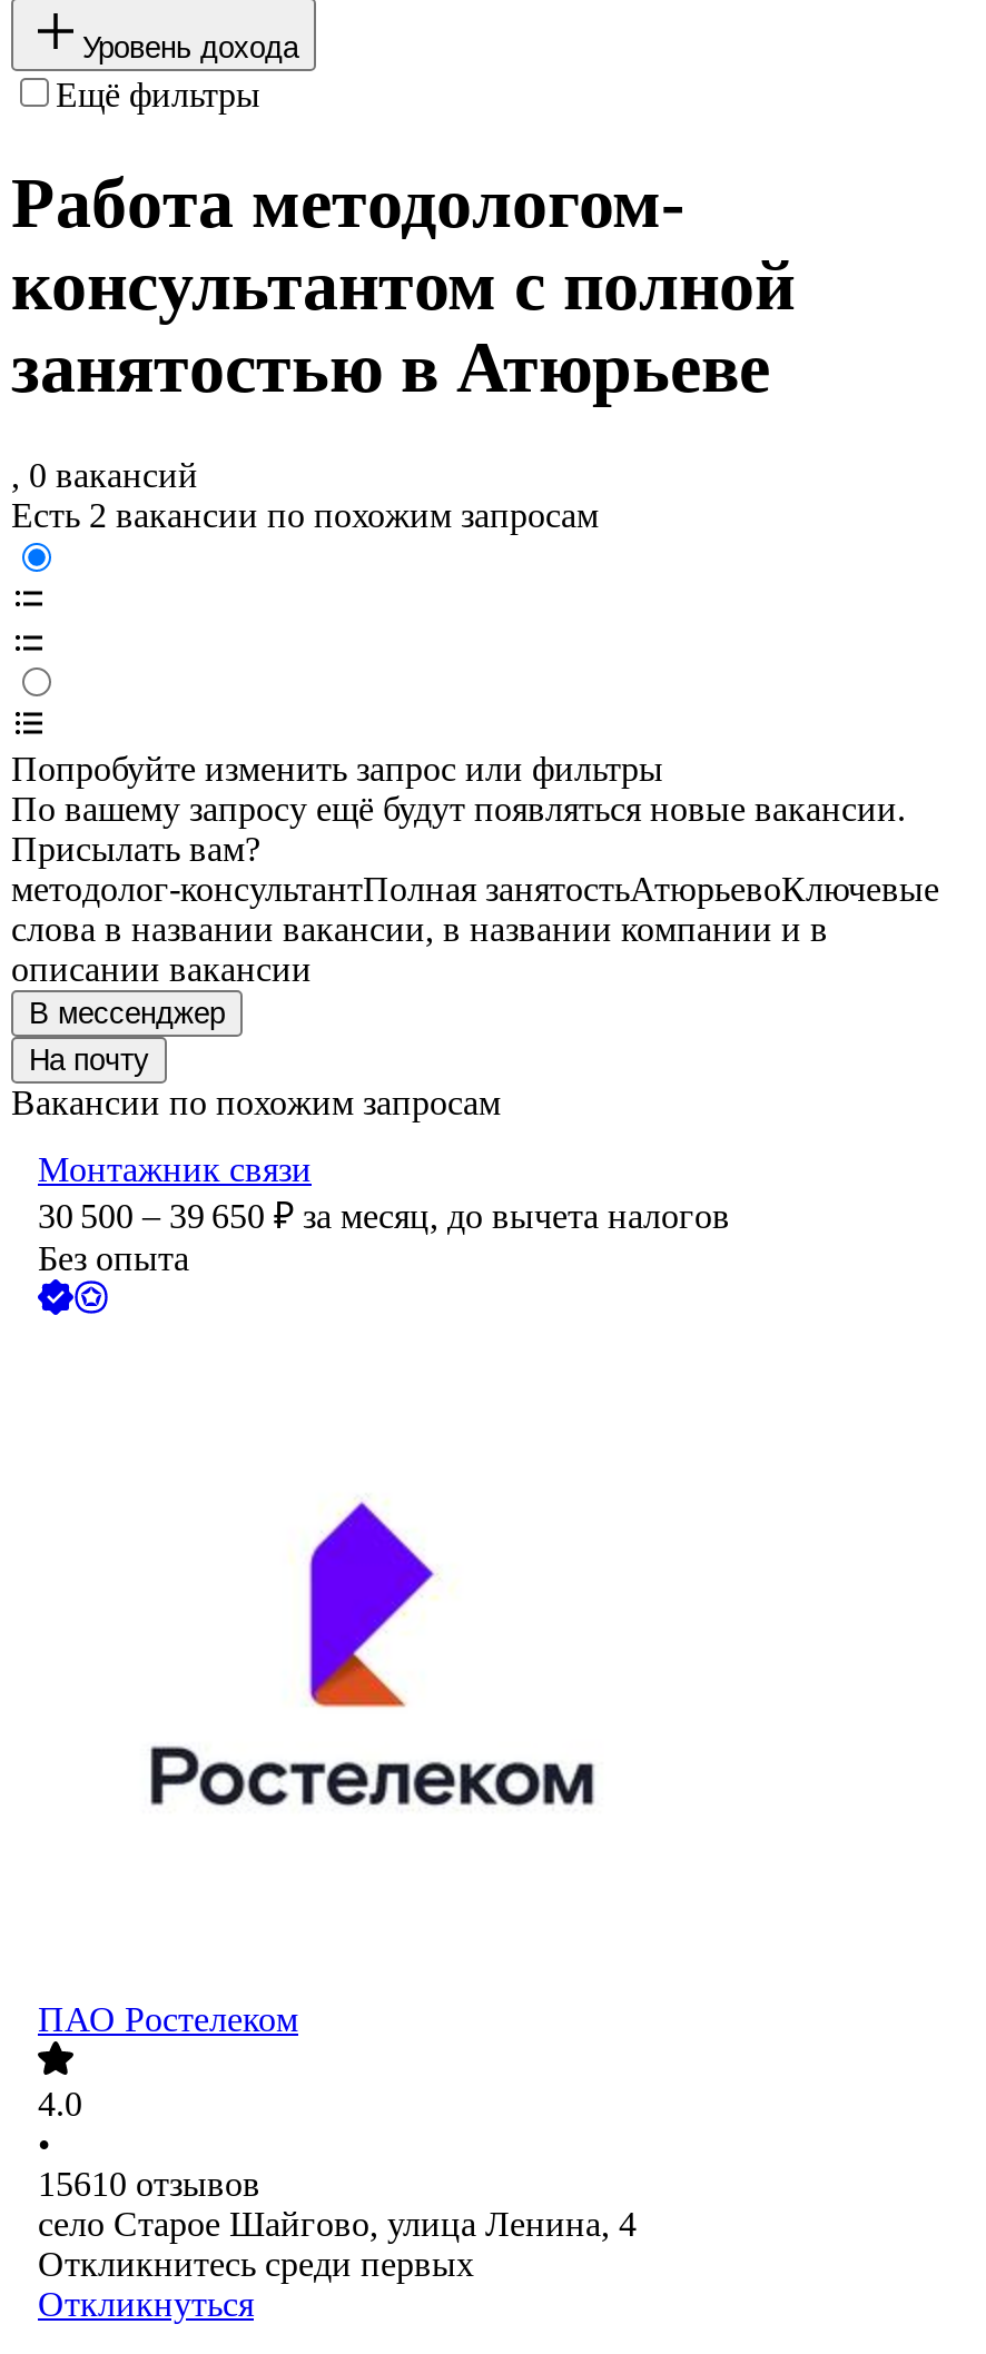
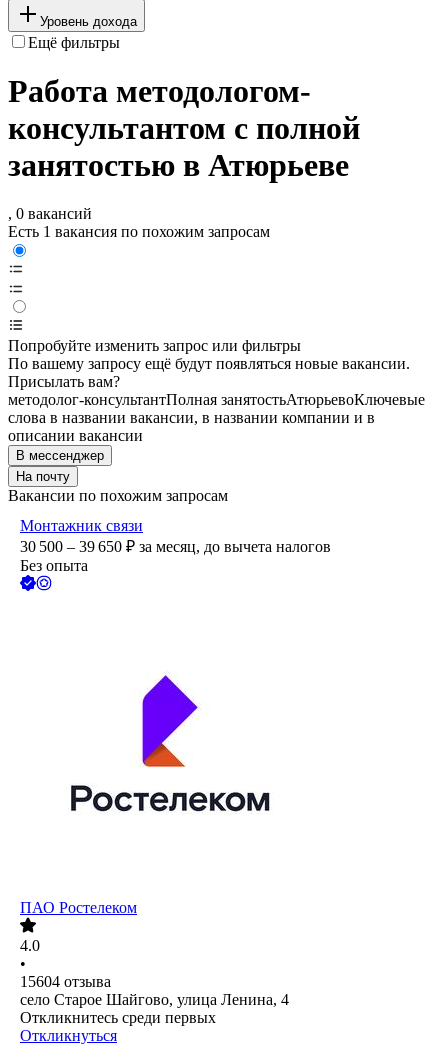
[11,497,599,535] Есть 2 вакансии по похожим запросам -> [8,223,270,240] Есть 1 вакансия по похожим запросам
[38,2166,260,2204] 15610 отзывов -> [20,973,111,990] 15604 отзыва

